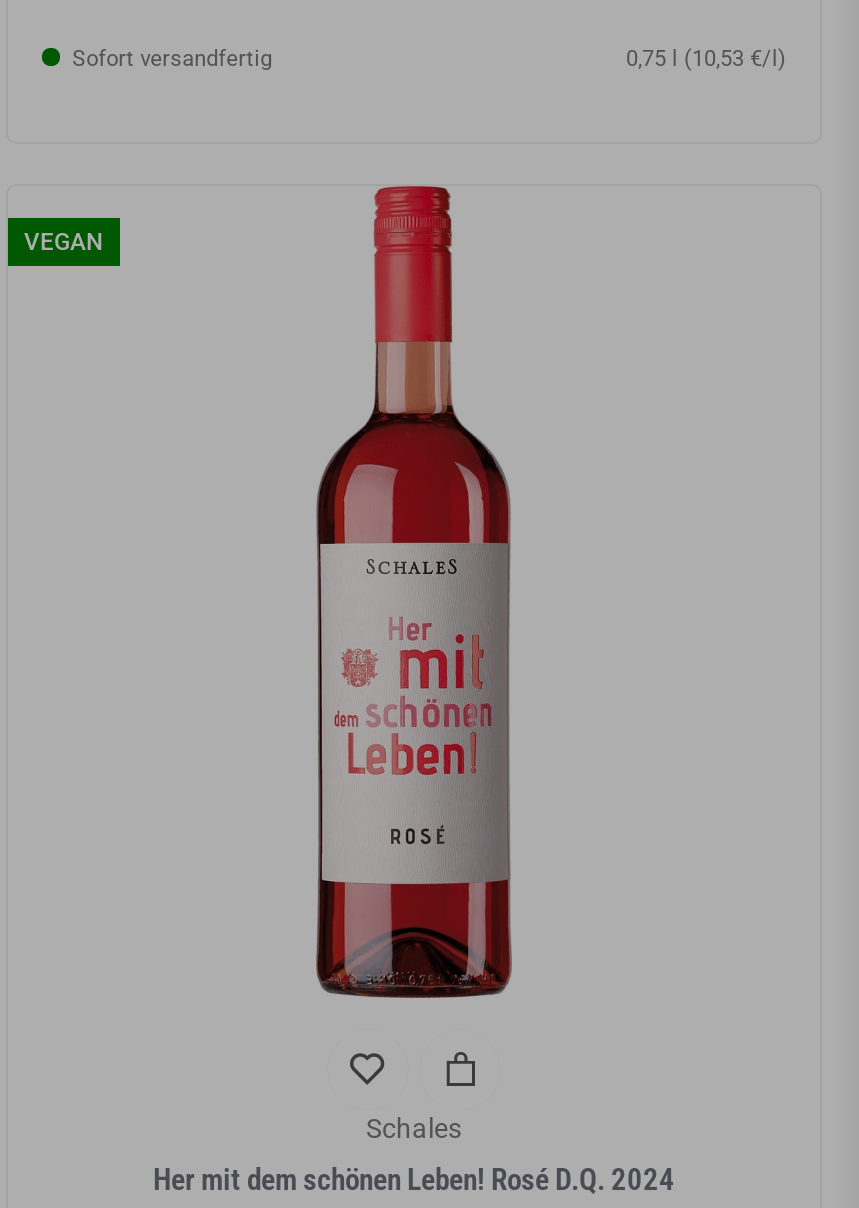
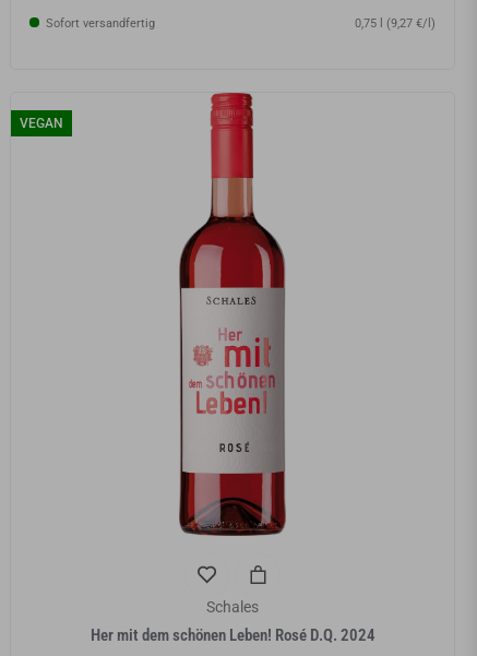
[626,46,786,72] 0,75 l (10,53 €/l) -> [355,16,436,30] 0,75 l (9,27 €/l)

